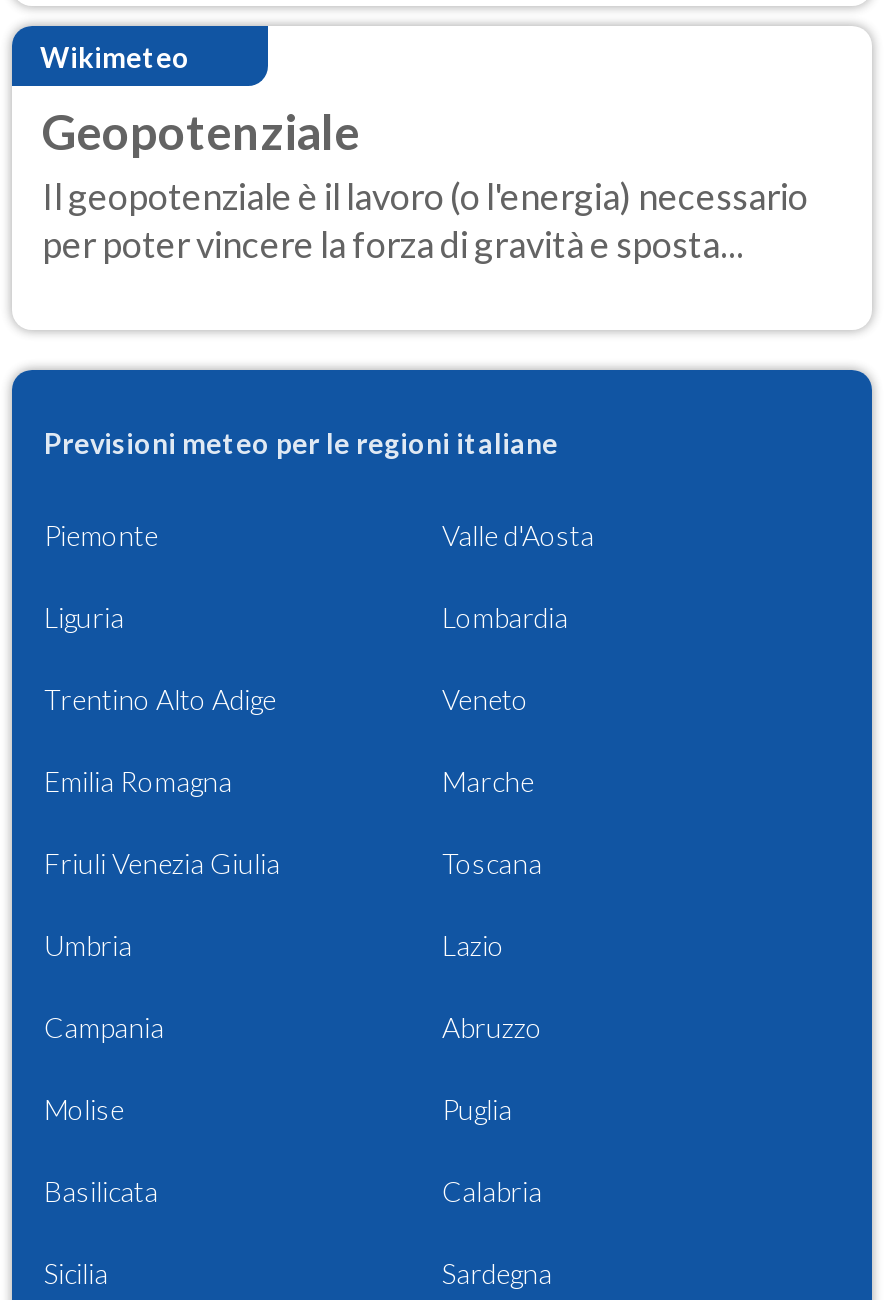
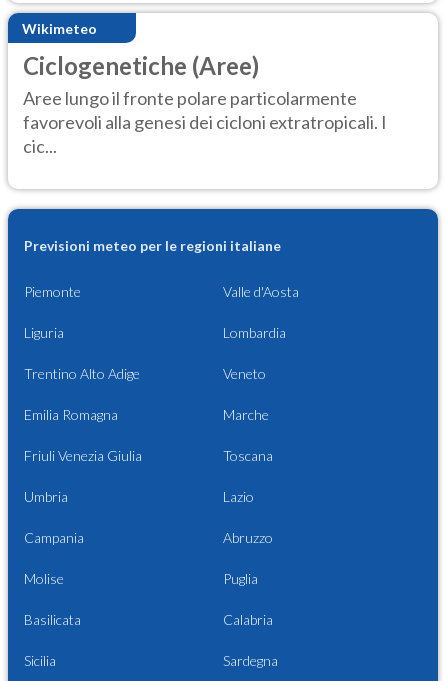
[42,103,808,266] Geopotenziale | Il geopotenziale è il lavoro (o l'energia) necessario | per poter vincere la forza di gravità e sposta... -> [23,51,387,157] Ciclogenetiche (Aree) | Aree lungo il fronte polare particolarmente | favorevoli alla genesi dei cicloni extratropicali. I | cic...

